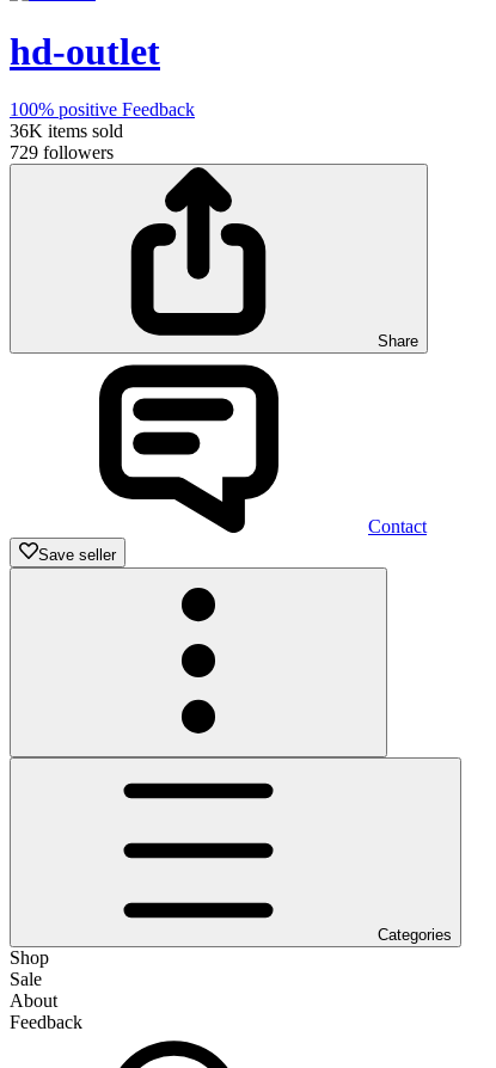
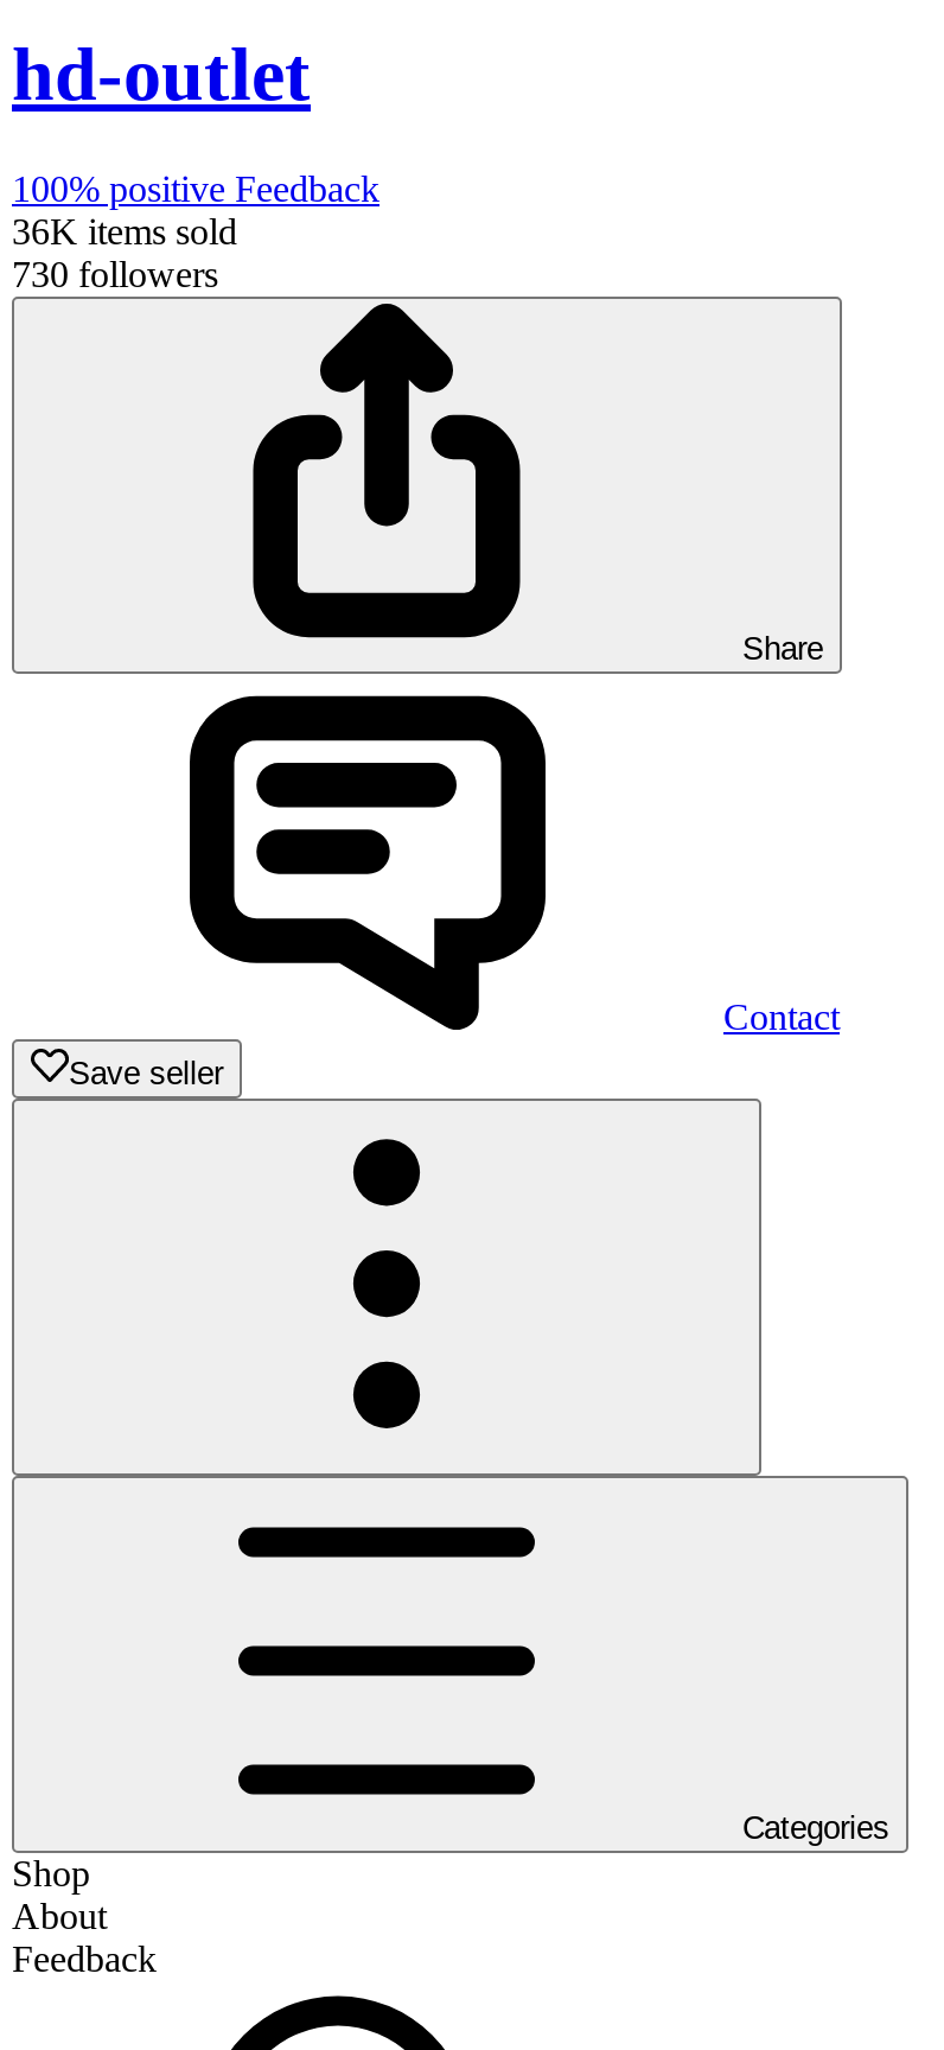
[10,142,114,163] 729 followers -> [12,254,218,294] 730 followers
[10,969,42,989] Sale -> none

